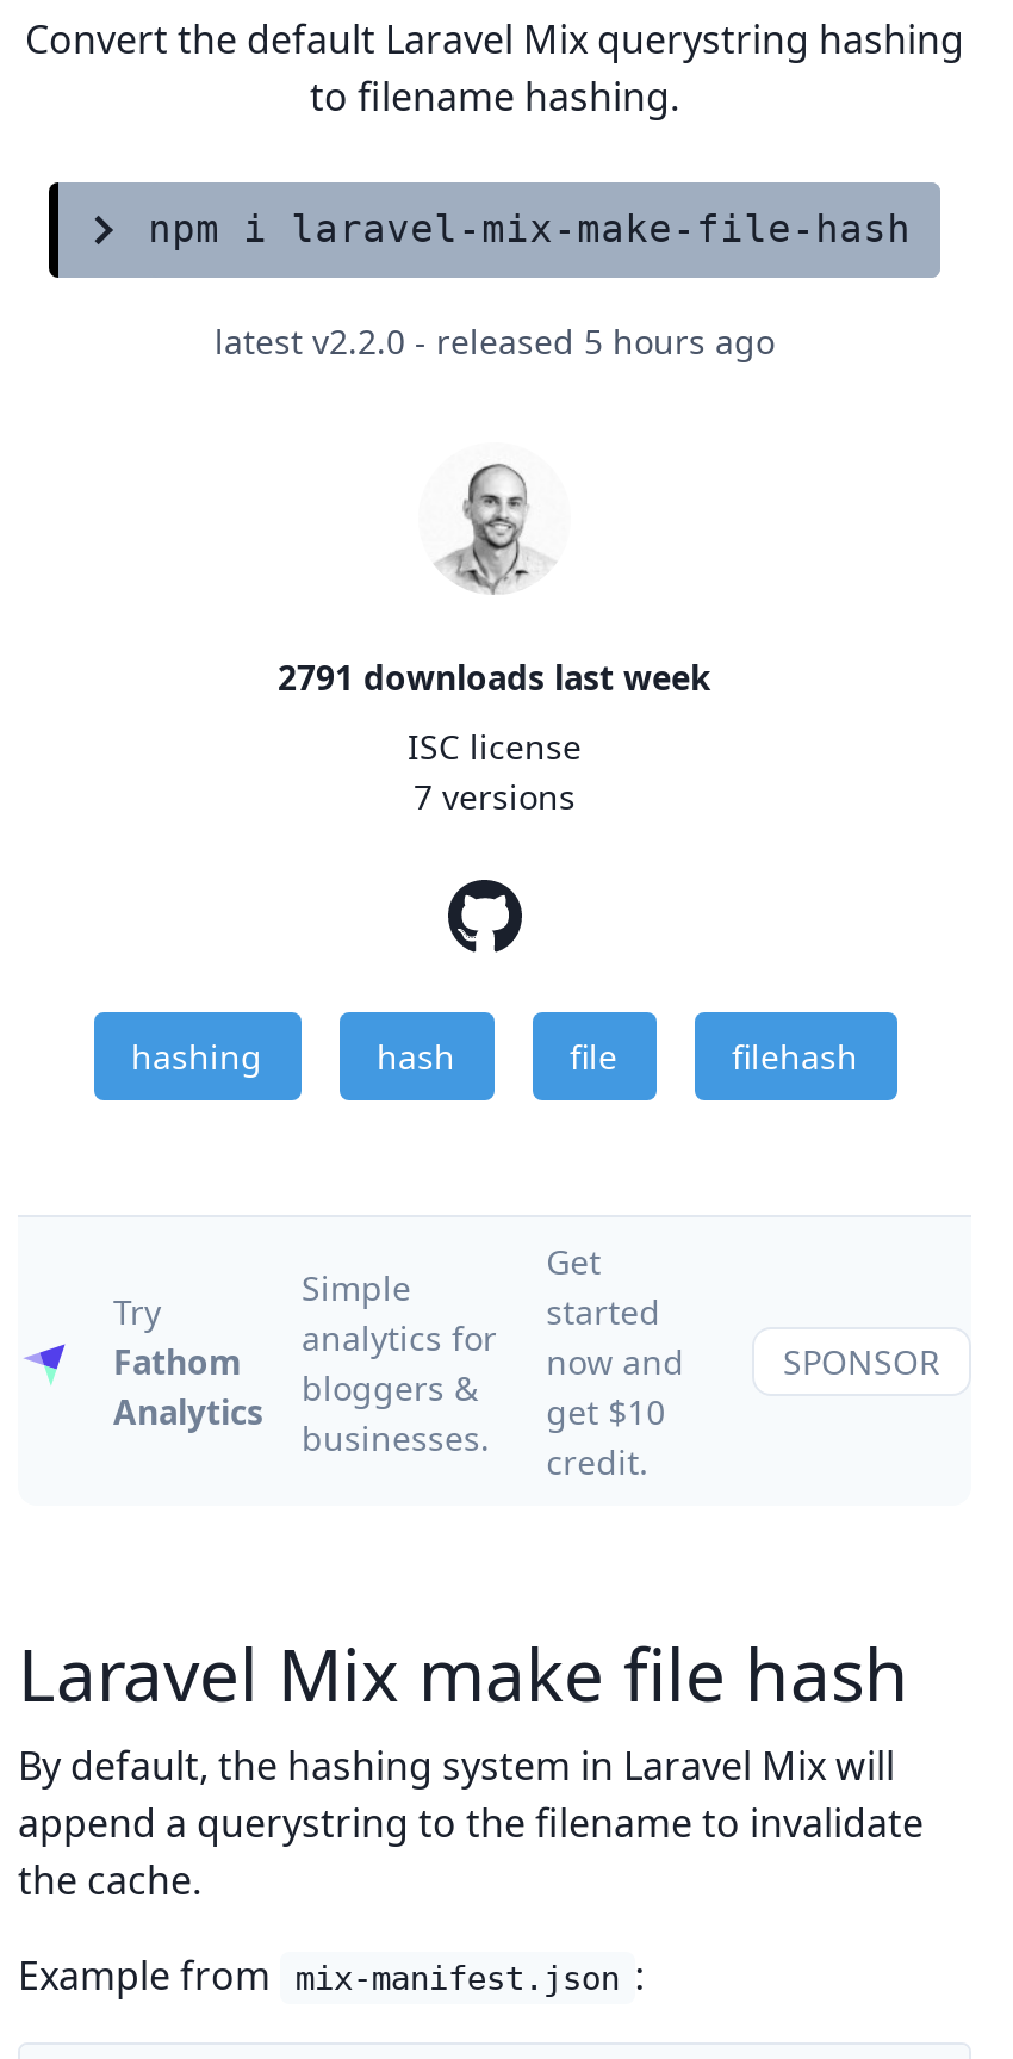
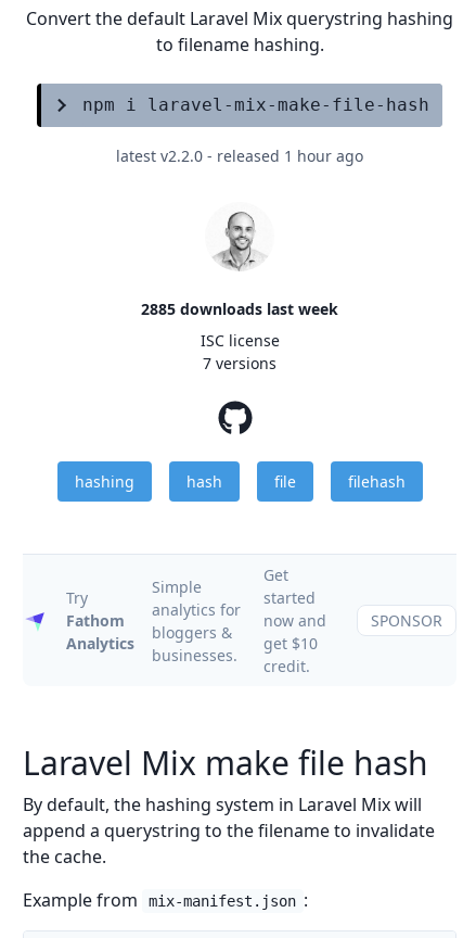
[215,318,775,364] latest v2.2.0 - released 5 hours ago -> [116,145,363,166] latest v2.2.0 - released 1 hour ago
[278,655,711,700] 2791 downloads last week -> [141,299,338,319] 2885 downloads last week

